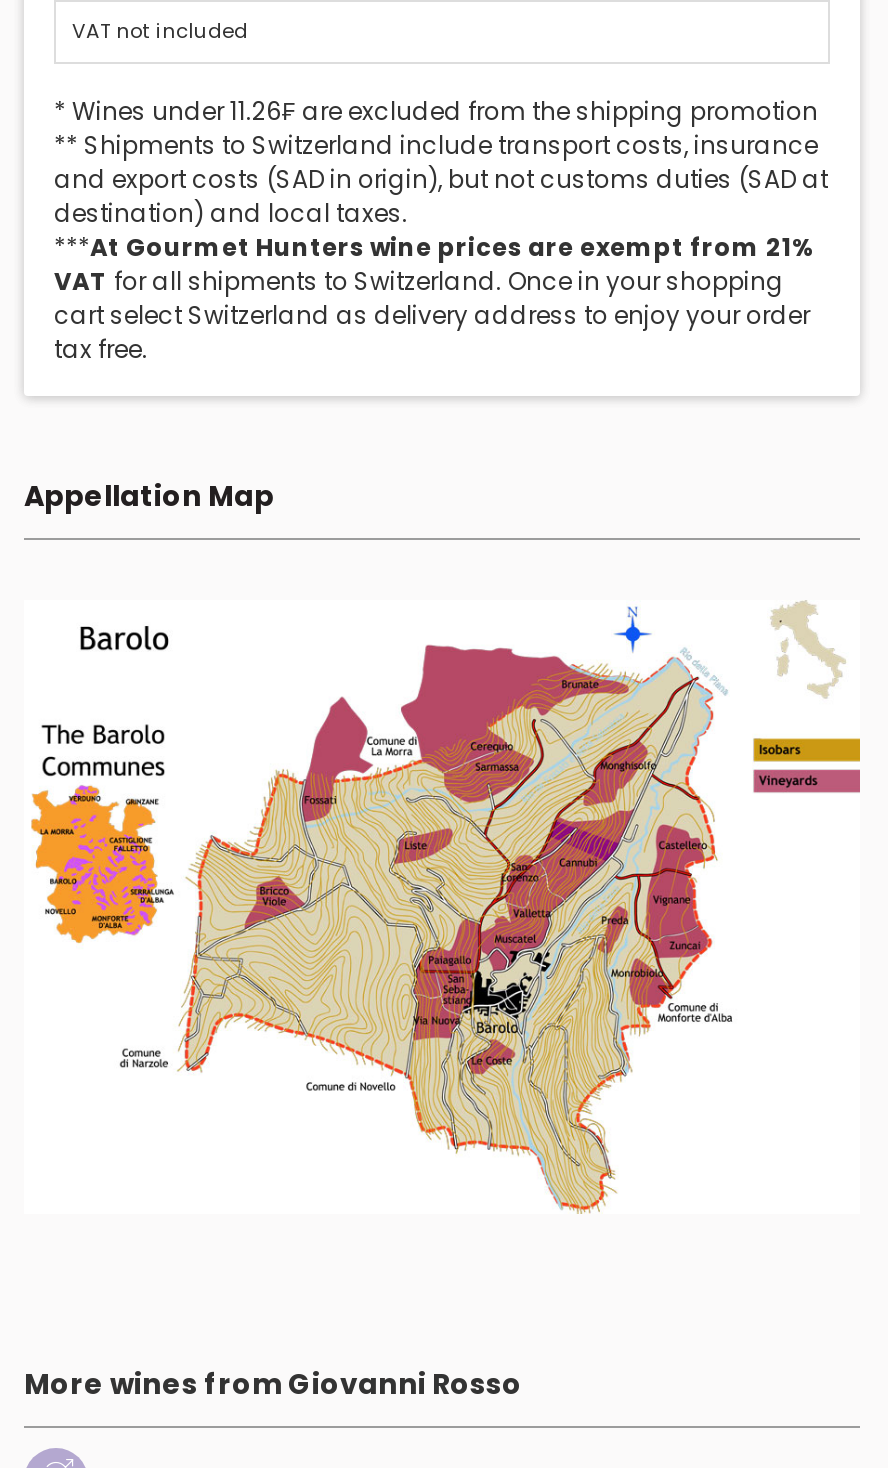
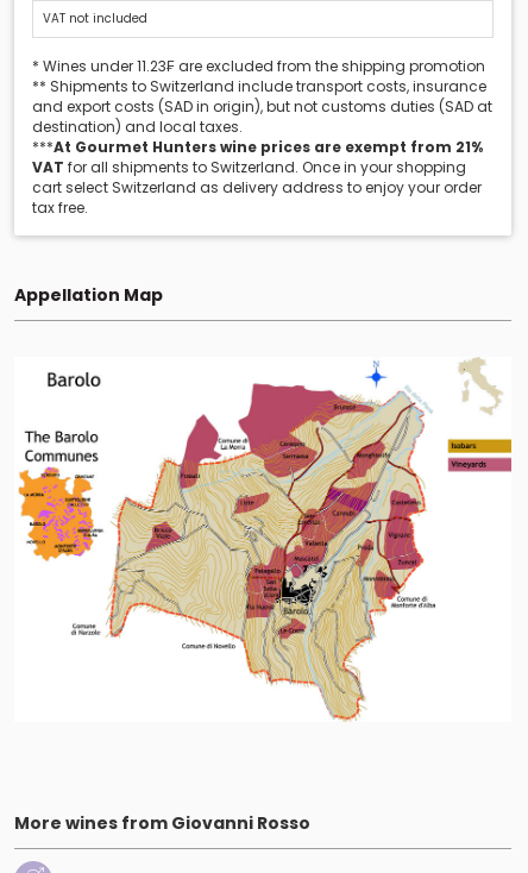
[54,94,818,128] * Wines under 11.26₣ are excluded from the shipping promotion -> [32,56,485,76] * Wines under 11.23₣ are excluded from the shipping promotion

